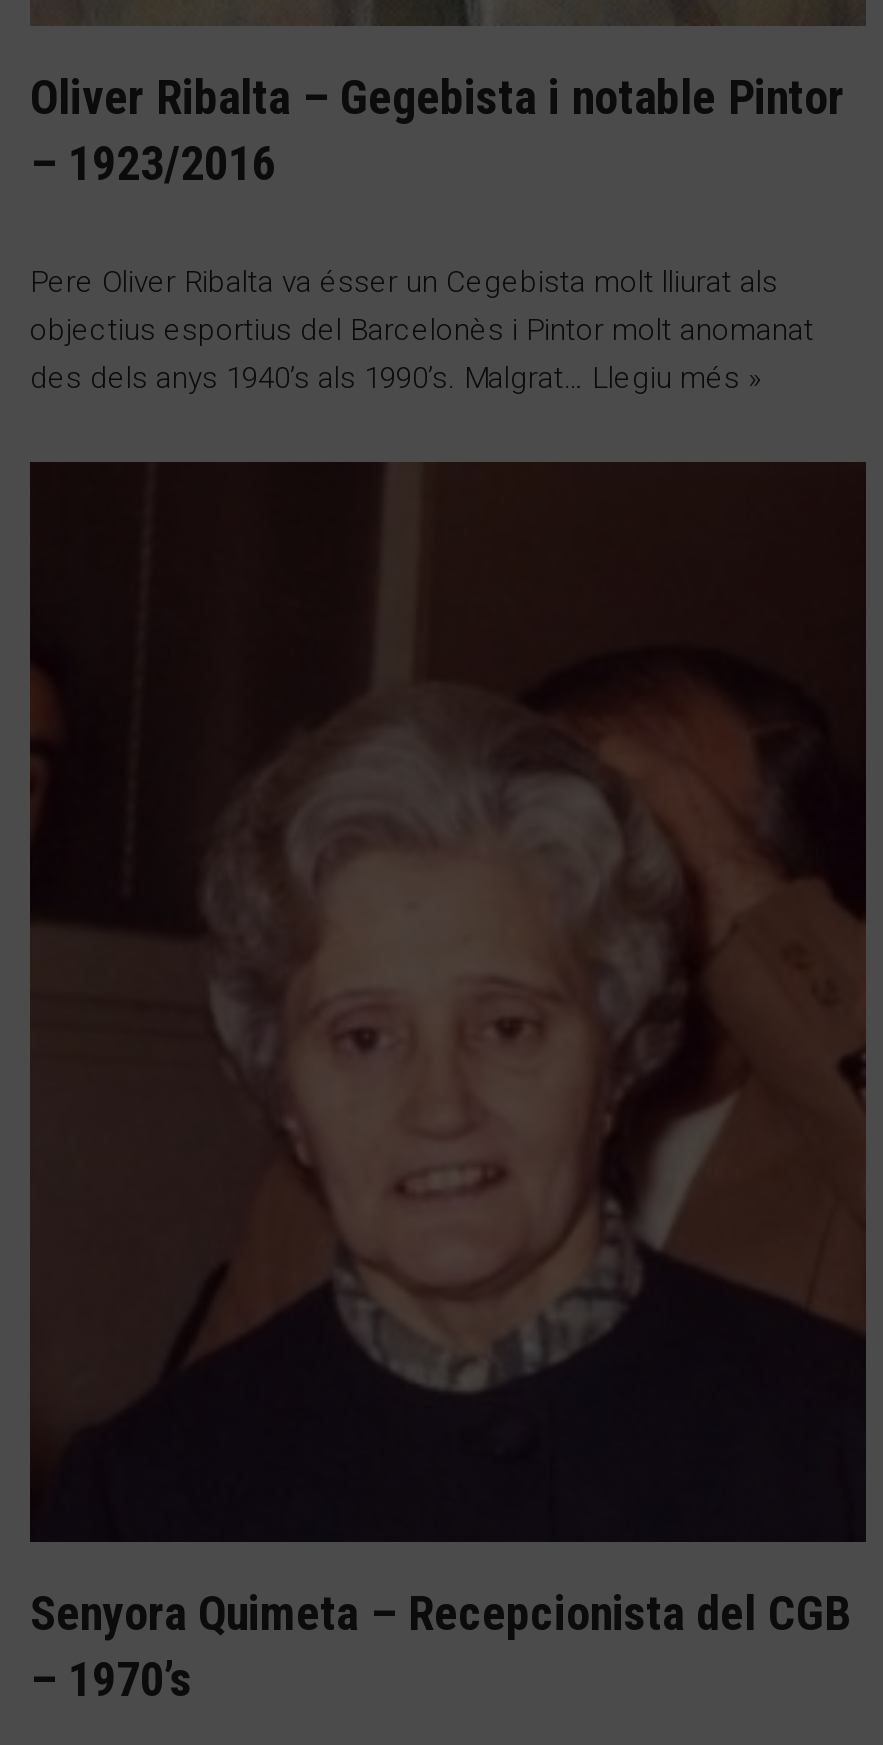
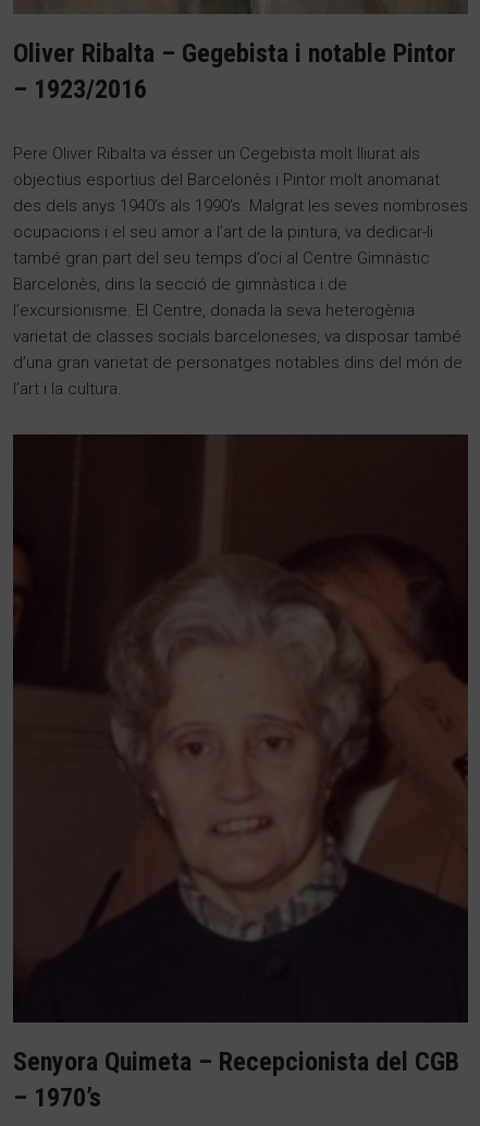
[30,360,762,396] des dels anys 1940’s als 1990’s. Malgrat… Llegiu més » -> [13,196,468,398] des dels anys 1940’s als 1990’s. Malgrat les seves nombroses | ocupacions i el seu amor a l’art de la pintura, va dedicar-li | també gran part del seu temps d’oci al Centre Gimnàstic | Barcelonès, dins la secció de gimnàstica i de | l’excursionisme. El Centre, donada la seva heterogènia | varietat de classes socials barceloneses, va disposar també | d’una gran varietat de personatges notables dins del món de | l’art i la cultura.

